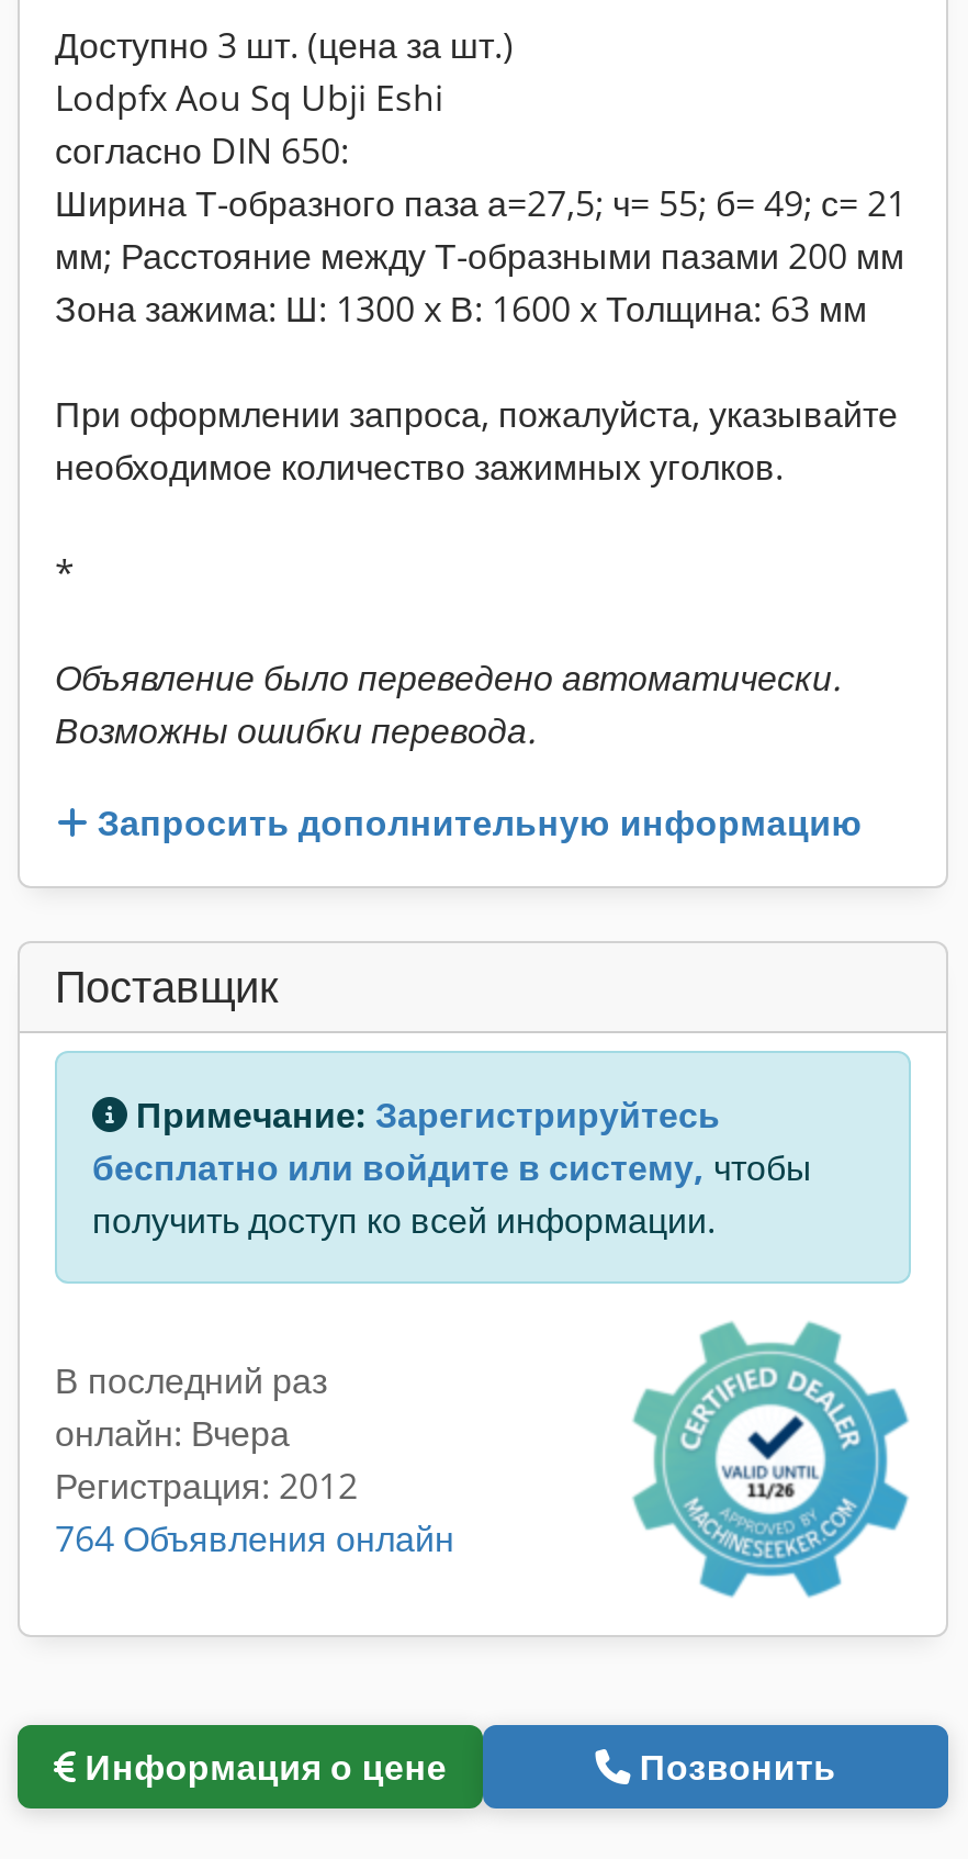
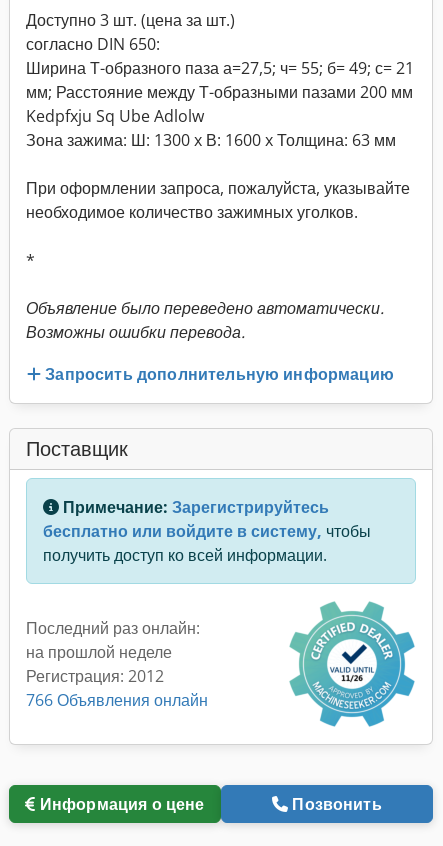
[55,74,443,122] Lodpfx Aou Sq Ubji Eshi -> none
moved [55,126,907,280] -> [26,33,414,103]: согласно DIN 650: | Ширина Т-образного паза а=27,5; ч= 55; б= 49; с= 21 | мм; Расстояние между Т-образными пазами 200 мм
none -> [26,105,204,127] Kedpfxju Sq Ube Adlolw
[55,1355,327,1456] В последний раз | онлайн: Вчера -> [26,617,200,663] Последний раз онлайн: | на прошлой неделе
[55,1514,454,1562] 764 Объявления онлайн -> [26,689,208,711] 766 Объявления онлайн

